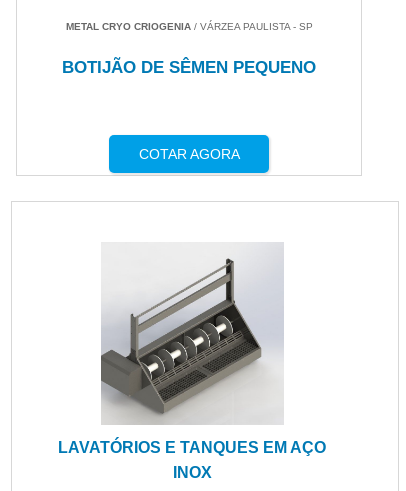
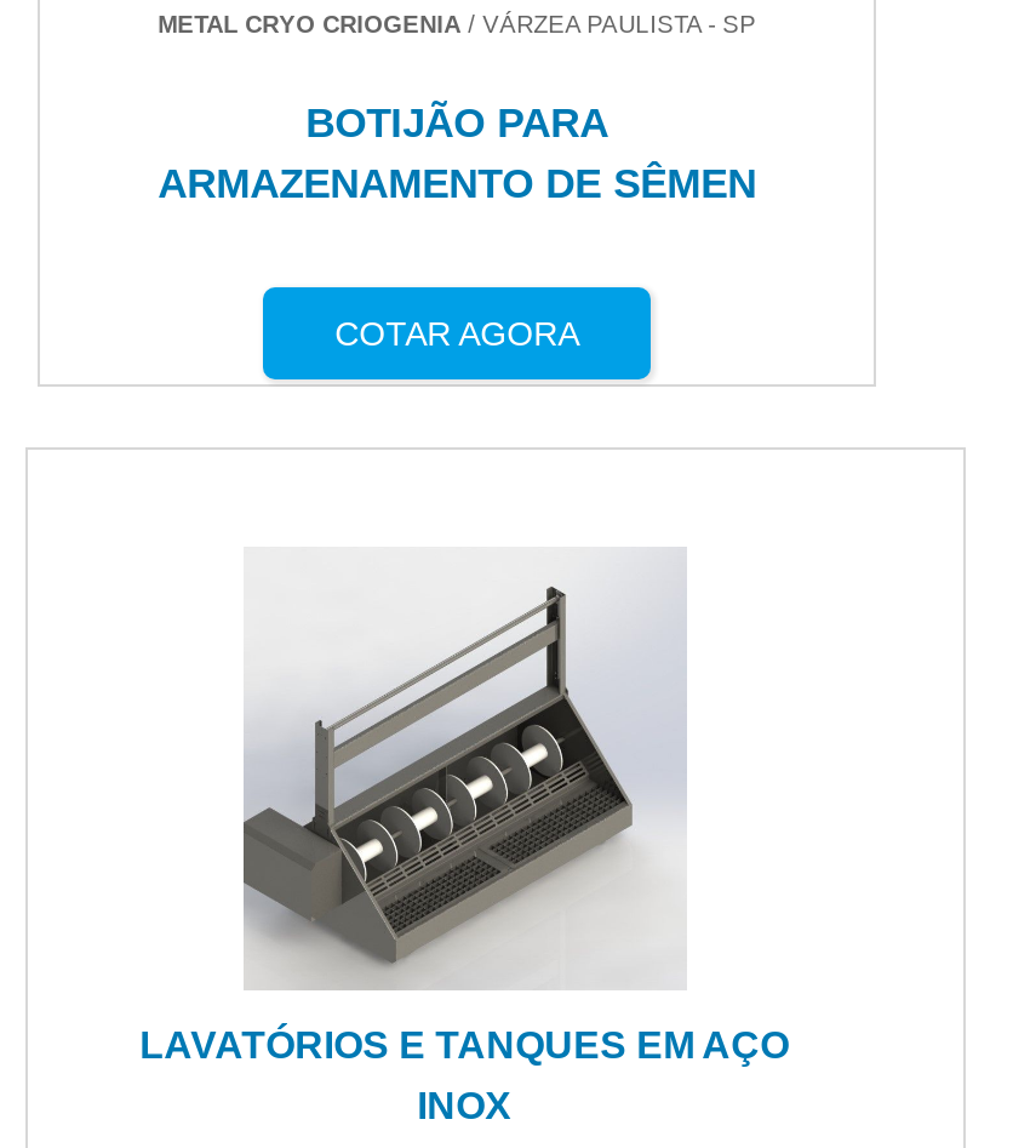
[62,58,316,77] BOTIJÃO DE SÊMEN PEQUENO -> [158,102,756,208] BOTIJÃO PARA | ARMAZENAMENTO DE SÊMEN

